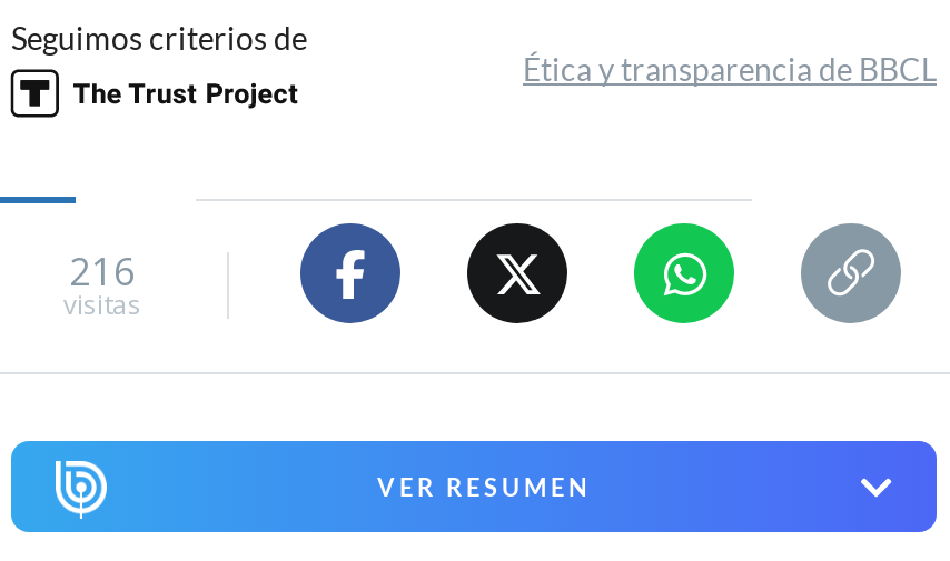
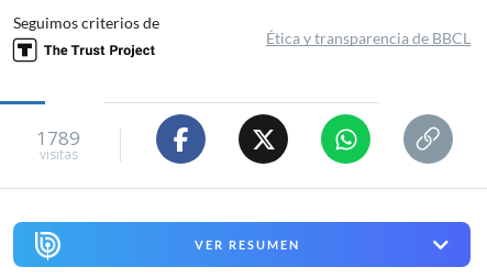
[69,246,136,297] 216 -> [36,125,80,151] 1789

